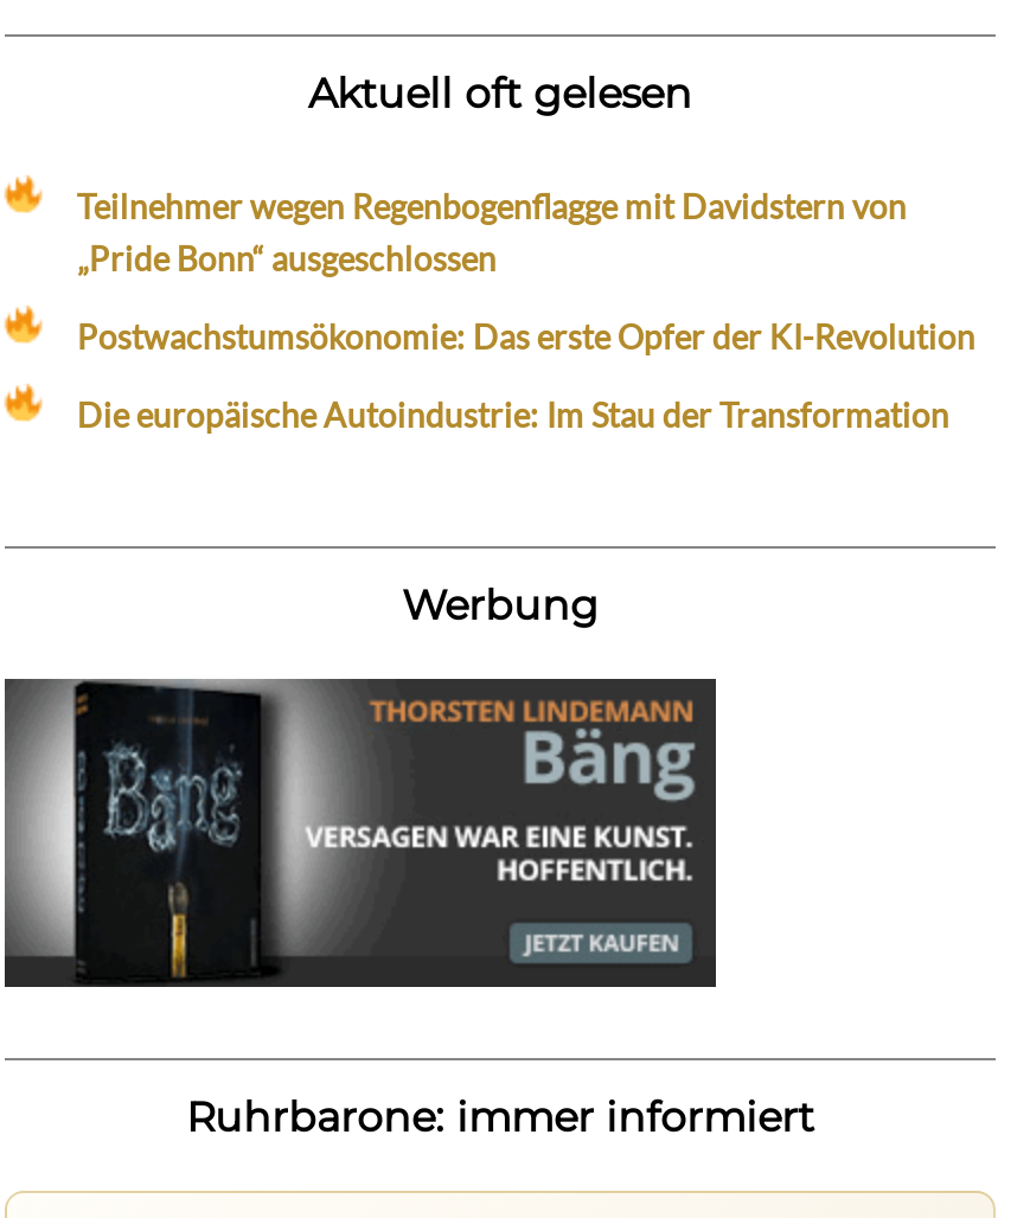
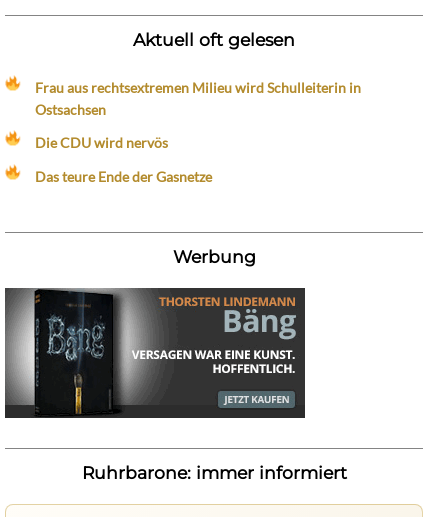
[77,185,906,278] Teilnehmer wegen Regenbogenflagge mit Davidstern von | „Pride Bonn“ ausgeschlossen -> [35,79,361,118] Frau aus rechtsextremen Milieu wird Schulleiterin in | Ostsachsen
[77,316,975,356] Postwachstumsökonomie: Das erste Opfer der KI-Revolution -> [35,134,168,151] Die CDU wird nervös
[77,395,949,435] Die europäische Autoindustrie: Im Stau der Transformation -> [35,168,212,185] Das teure Ende der Gasnetze

